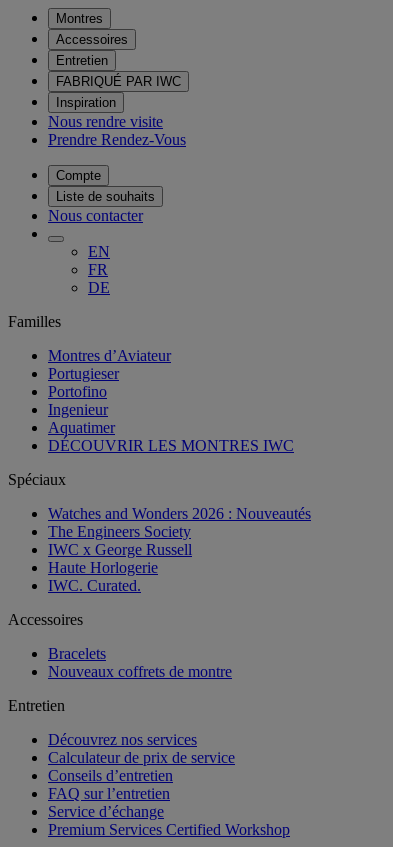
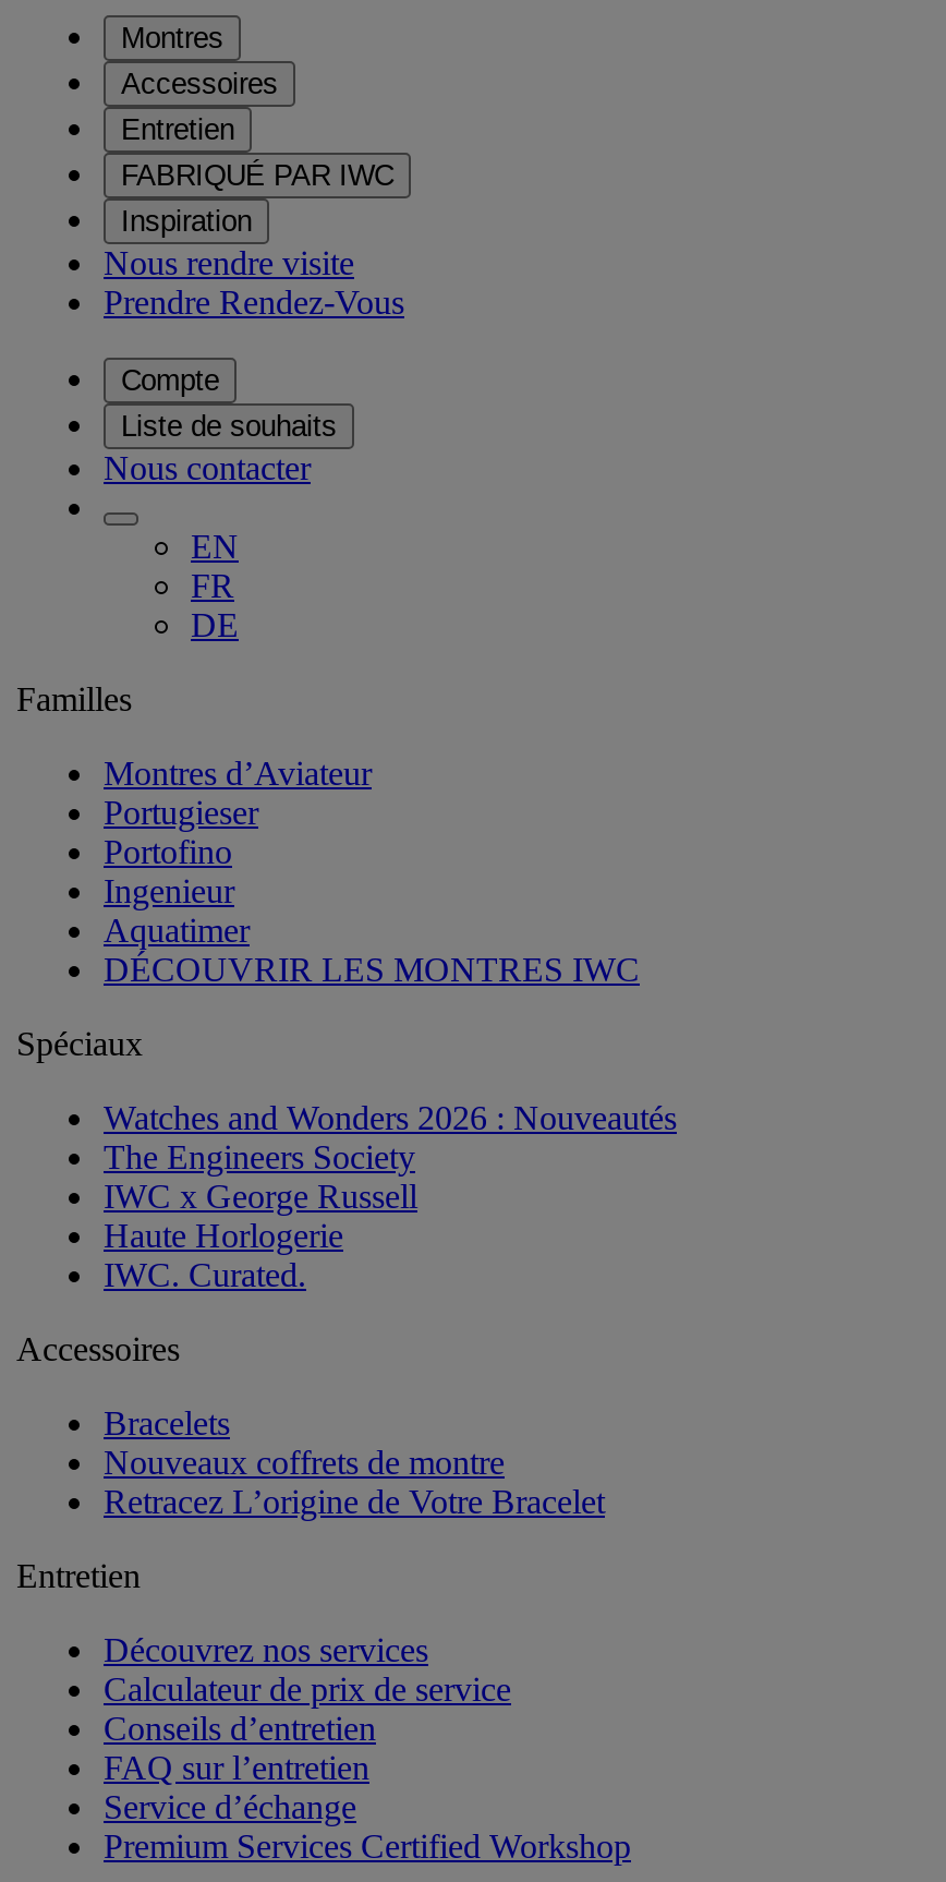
none -> [104,1484,605,1521] Retracez L’origine de Votre Bracelet

